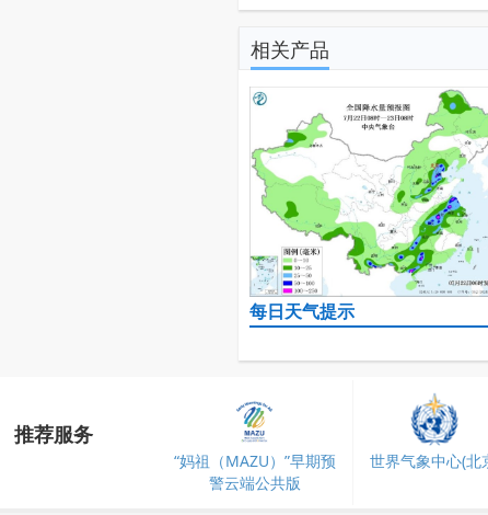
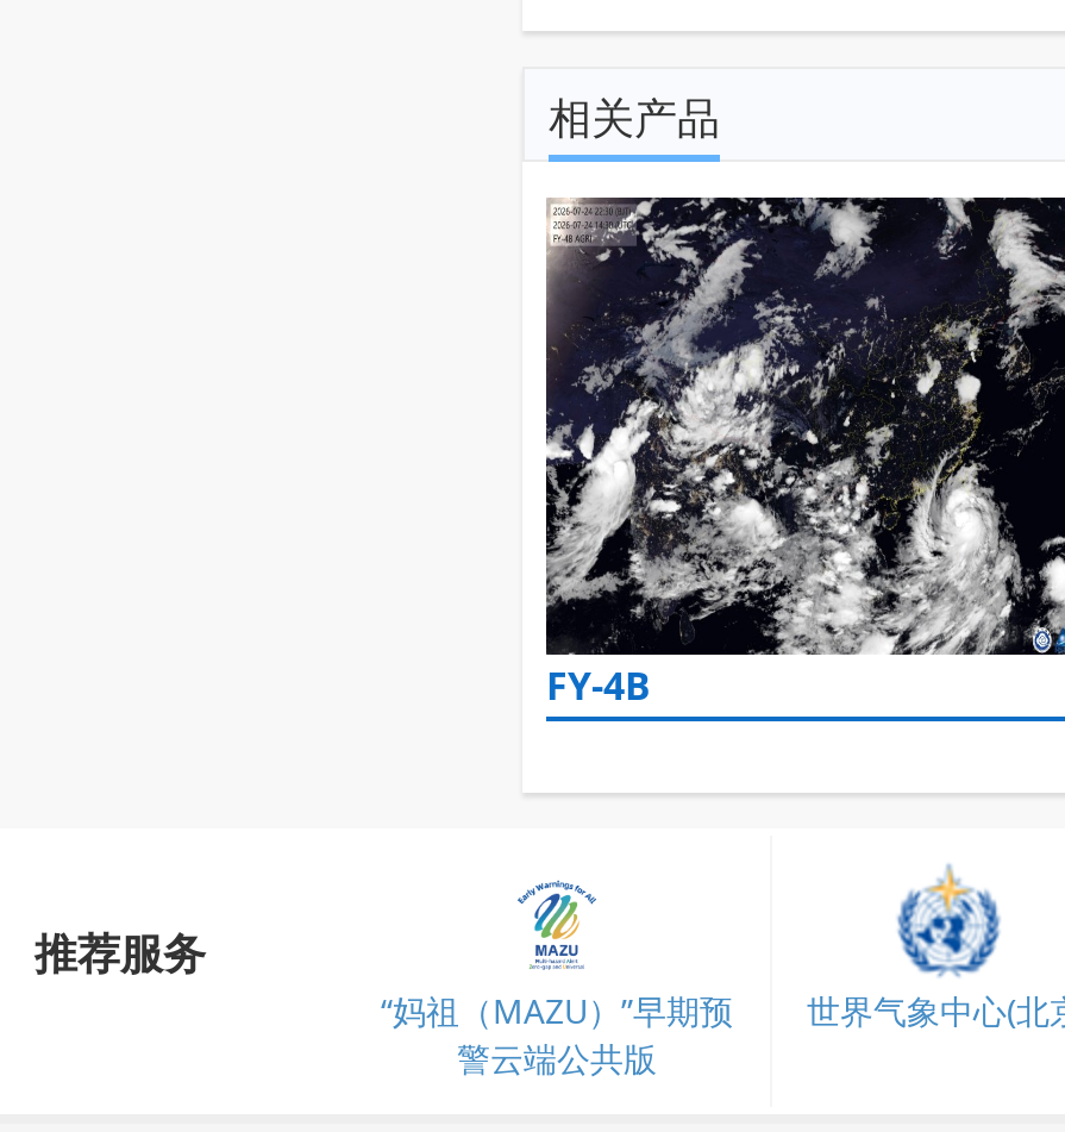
[249,87,485,323] [image] | 每日天气提示 -> [544,195,1058,711] [image] | FY-4B

